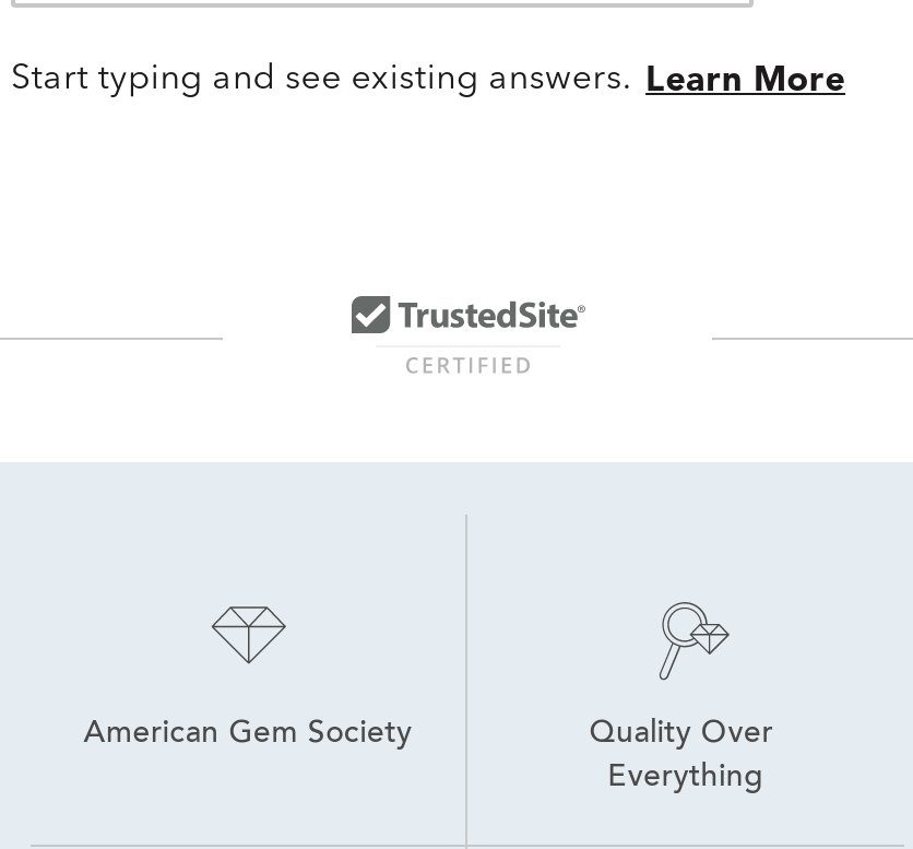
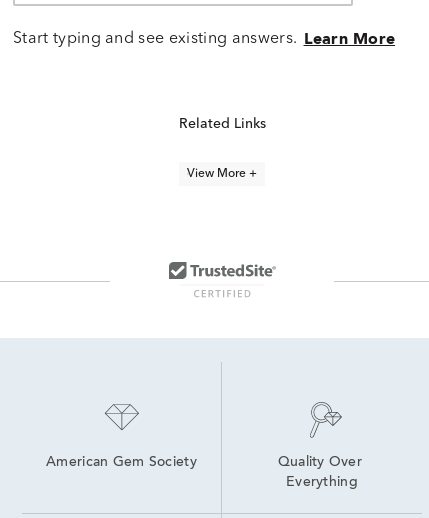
none -> [178,117,265,131] Related Links
none -> [187,168,257,180] View More +

